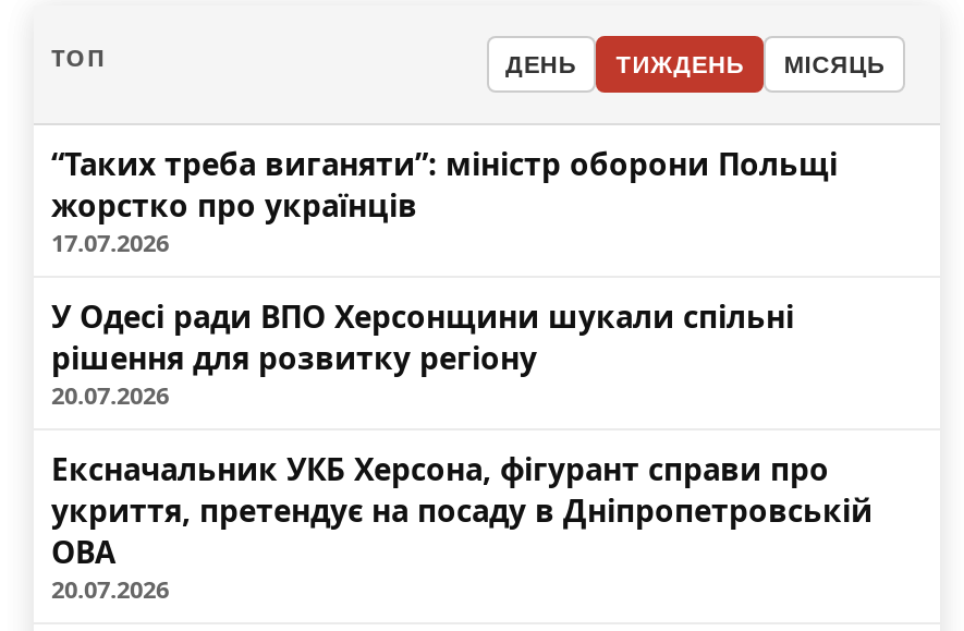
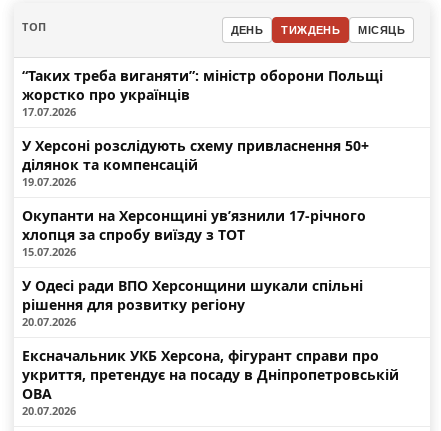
none -> [22,136,369,259] У Херсоні розслідують схему привласнення 50+ | ділянок та компенсацій | 19.07.2026 | Окупанти на Херсонщині ув’язнили 17-річного | хлопця за спробу виїзду з ТОТ | 15.07.2026

